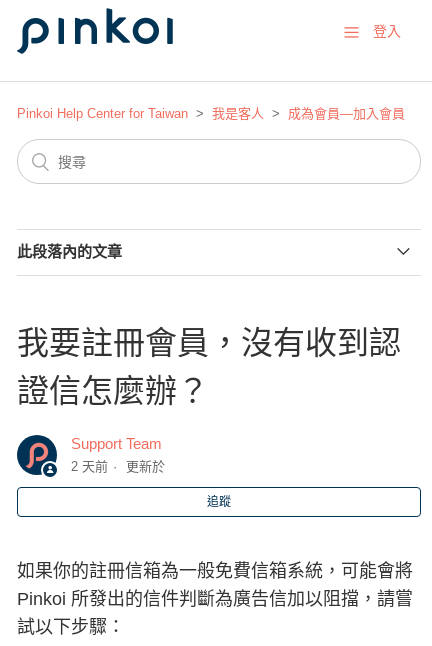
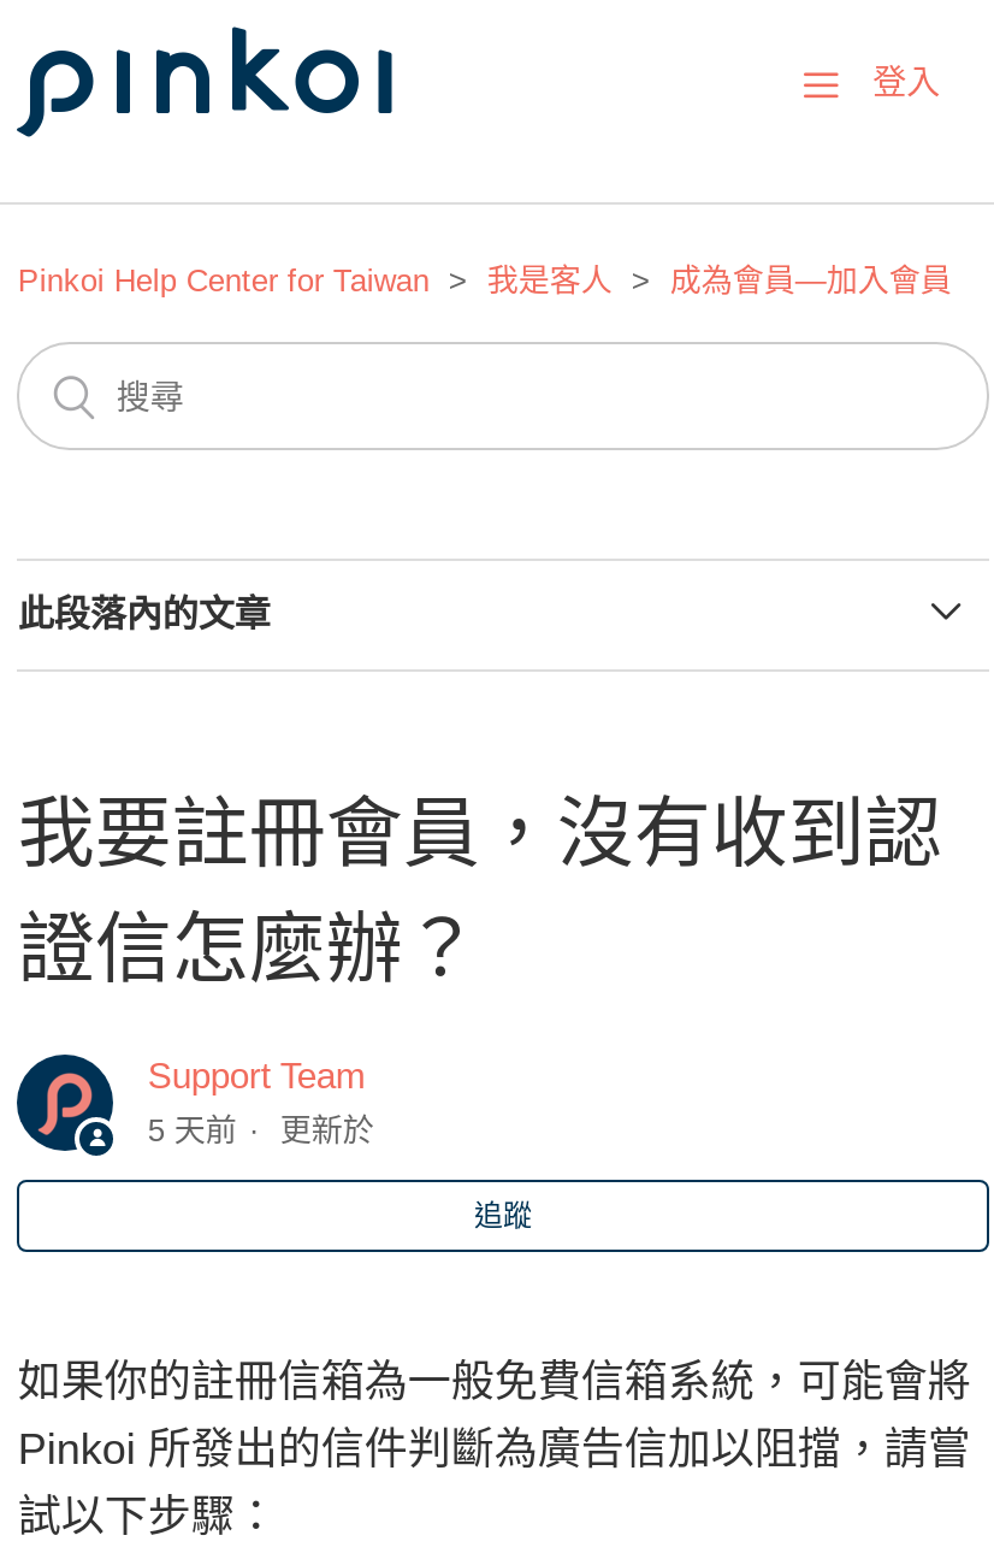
[71,459,165,474] 2 天前 更新於 -> [148,1113,374,1149] 5 天前 更新於

